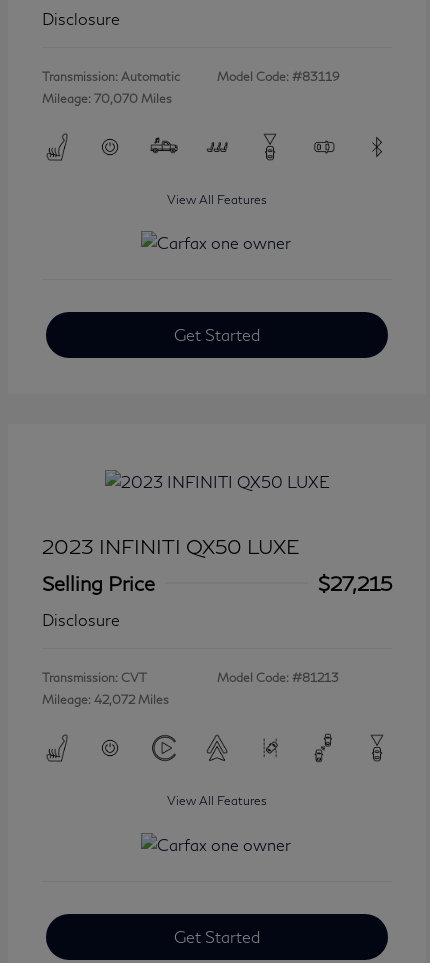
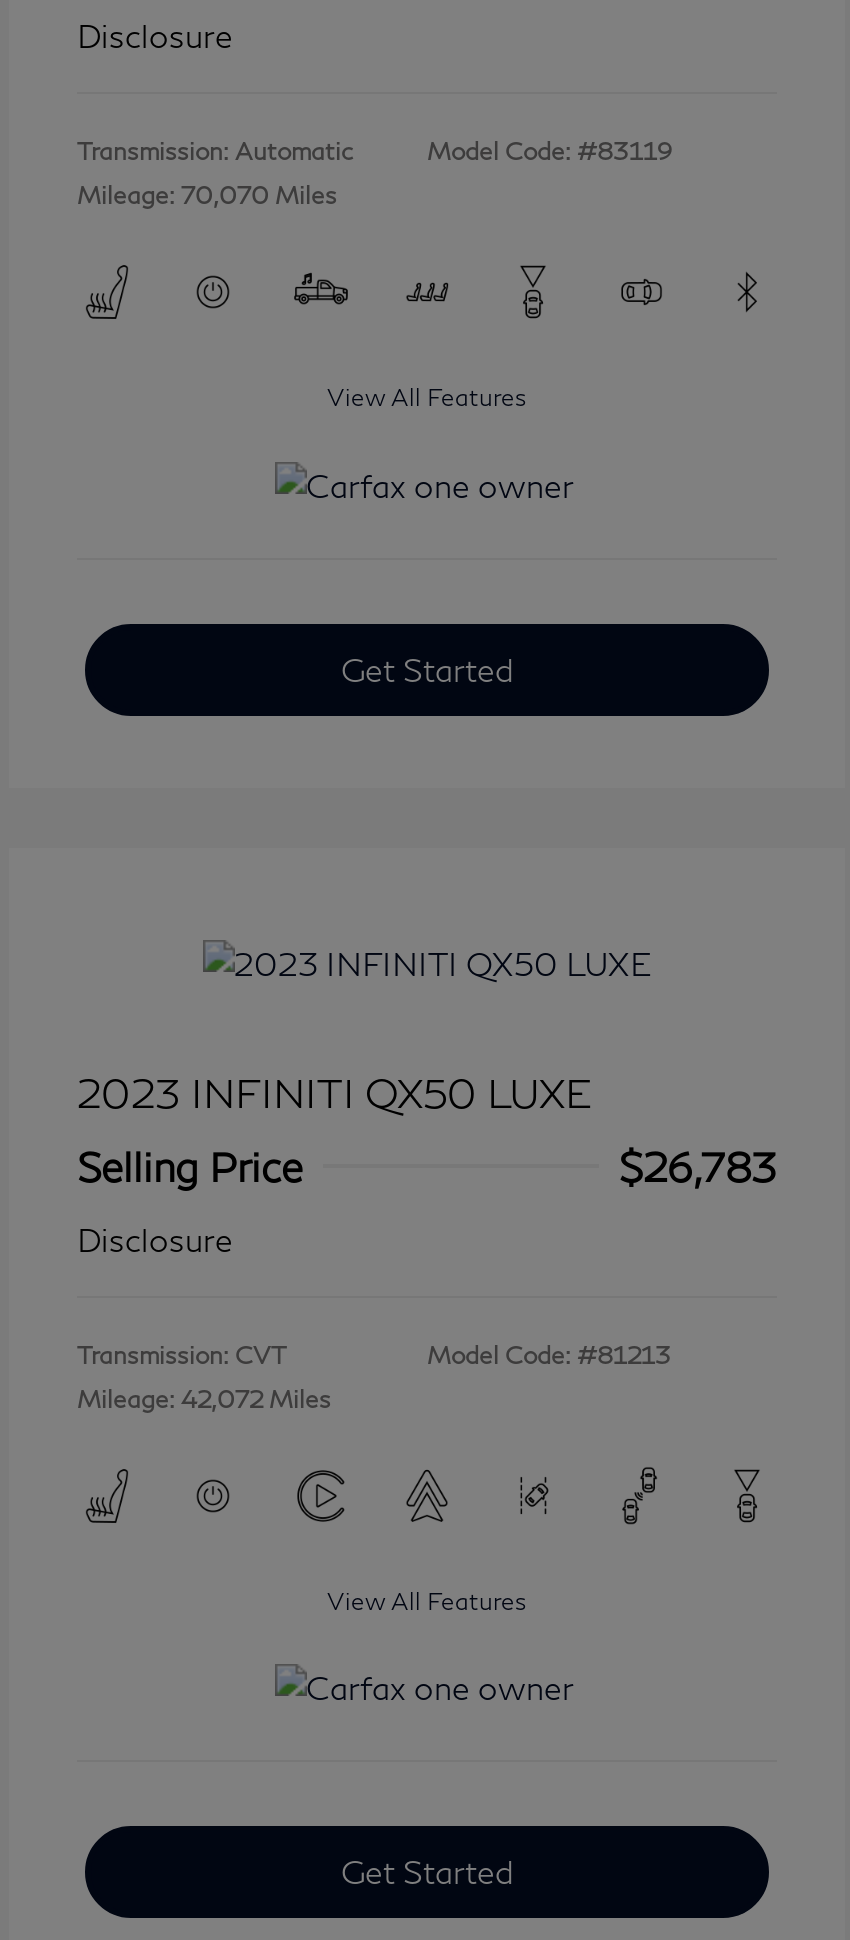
[318,571,392,595] $27,215 -> [619,1141,777,1189] $26,783

